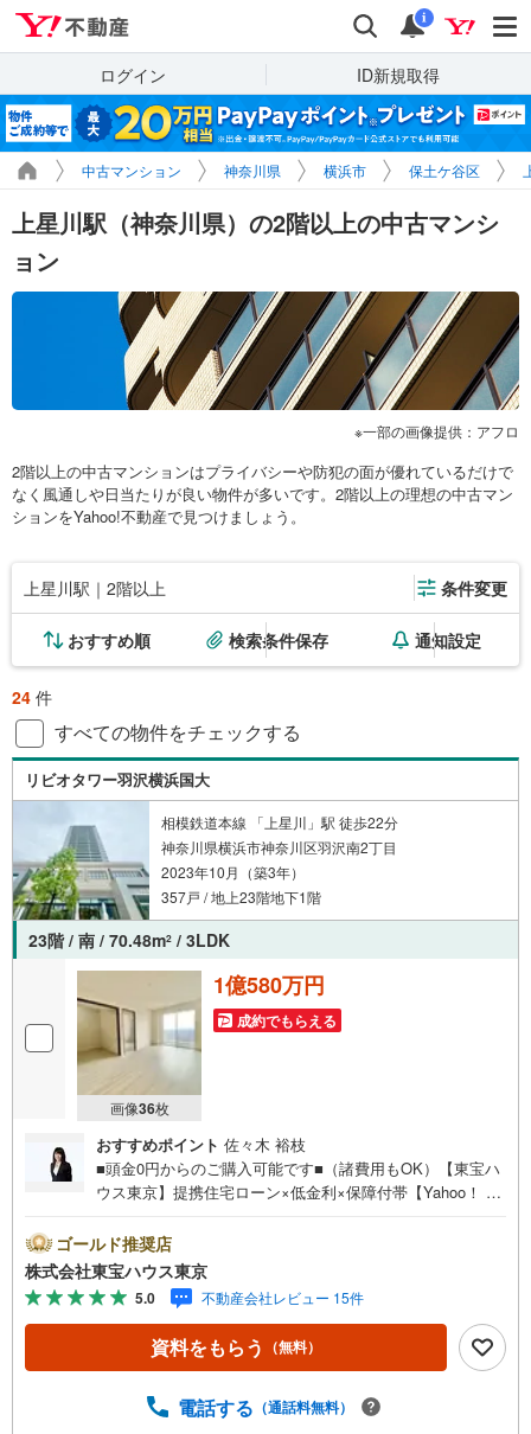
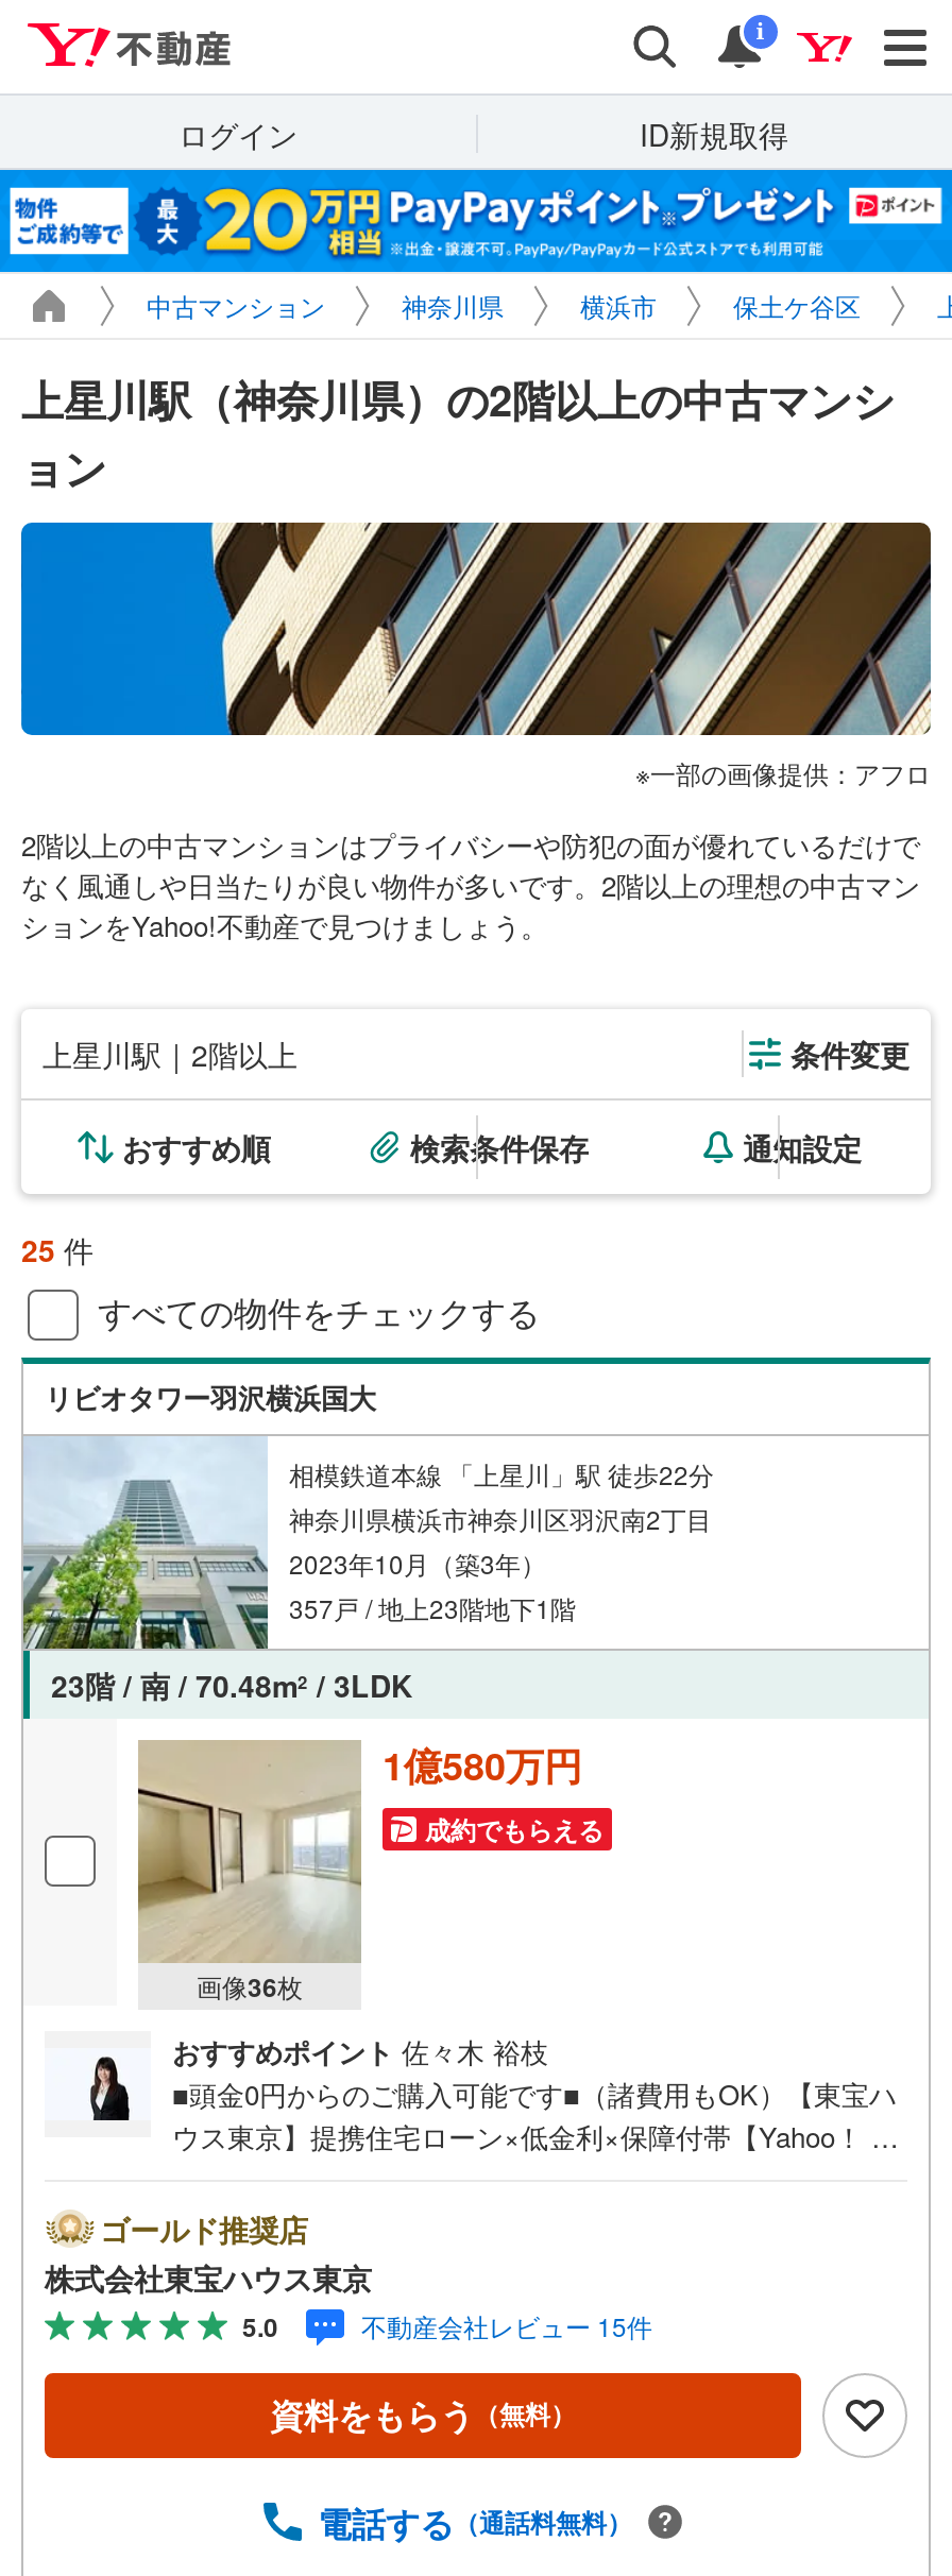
[12,685,52,708] 24件 -> [21,1228,93,1270] 25件

